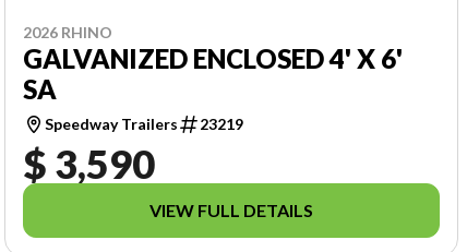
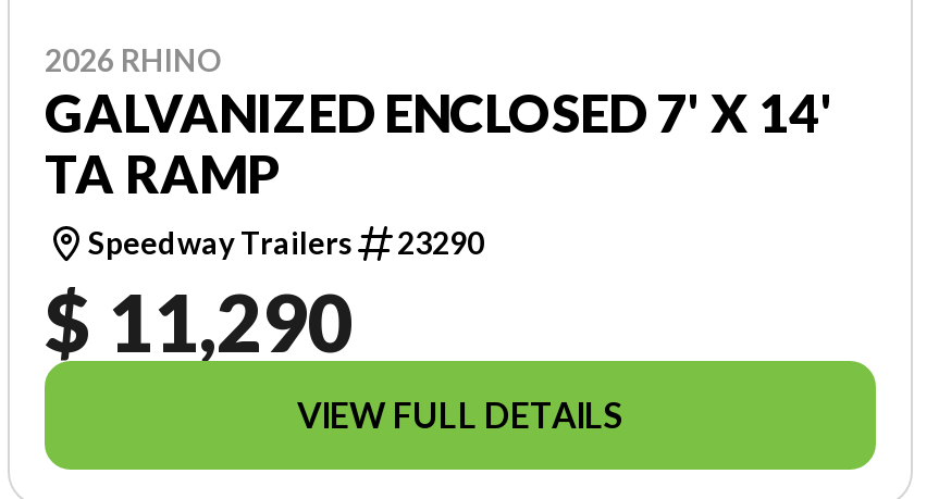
[23,42,403,104] GALVANIZED ENCLOSED 4' X 6' | SA -> [45,80,832,204] GALVANIZED ENCLOSED 7' X 14' | TA RAMP
[45,114,243,133] Speedway Trailers 23219 -> [88,224,484,261] Speedway Trailers 23290
[23,139,155,187] $ 3,590 -> [45,274,354,370] $ 11,290

